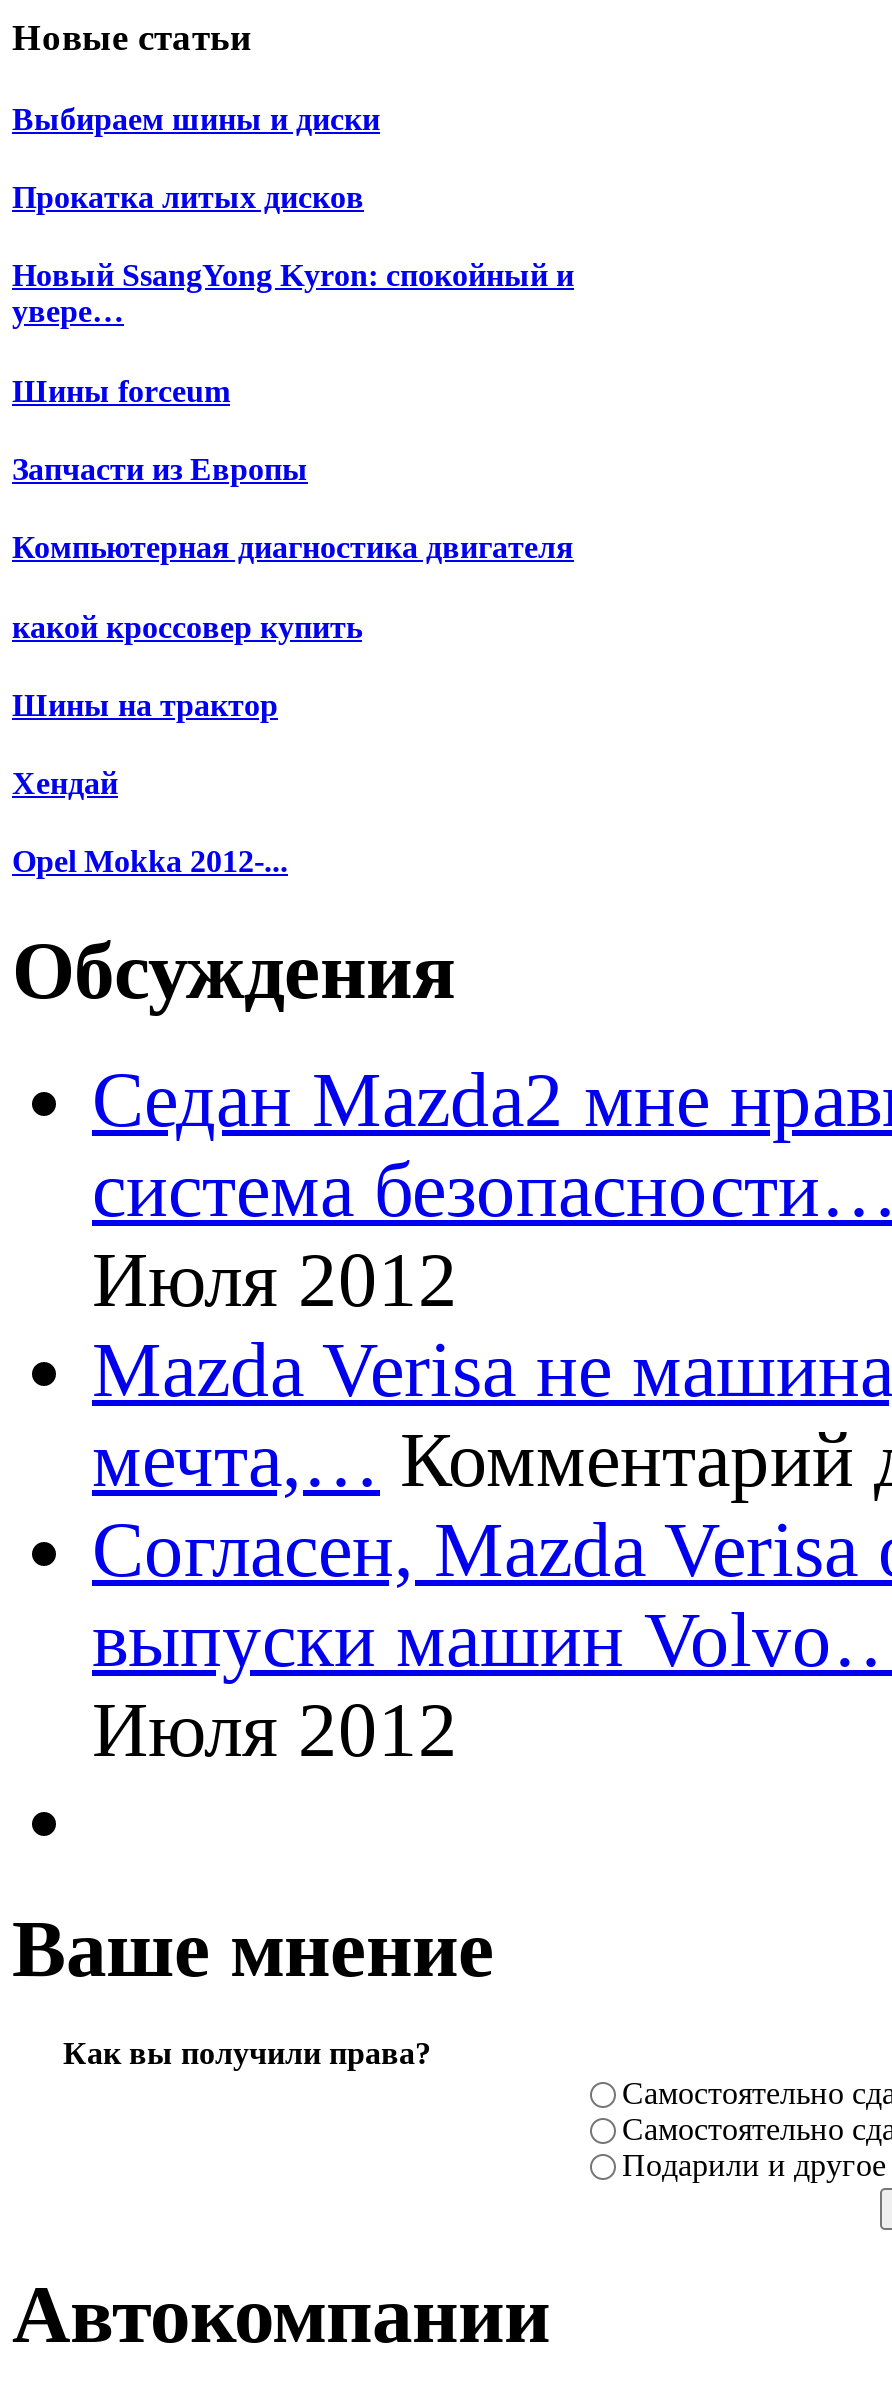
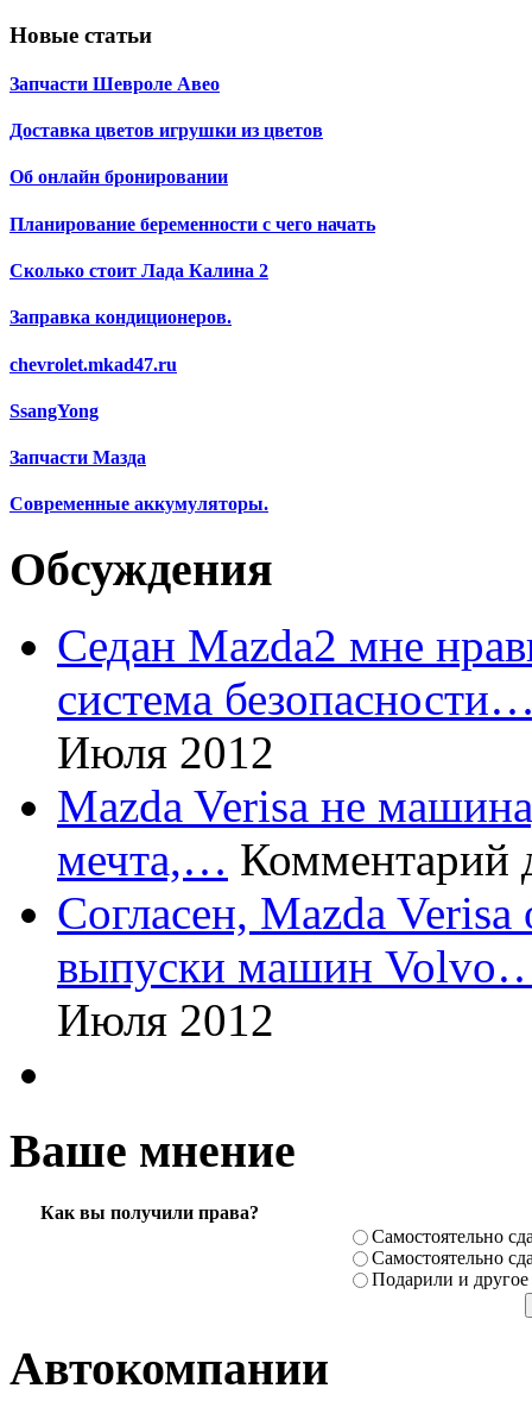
[12,102,380,136] Выбираем шины и диски -> [9,74,220,94] Запчасти Шевроле Авео
[12,180,364,214] Прокатка литых дисков -> [9,120,323,141] Доставка цветов игрушки из цветов
[12,259,574,329] Новый SsangYong Kyron: спокойный и | увере… -> [9,167,228,187] Об онлайн бронировании
[12,373,230,407] Шины forceum -> [9,214,375,234] Планирование беременности с чего начать
[12,452,308,486] Запчасти из Европы -> [9,260,268,281] Сколько стоит Лада Калина 2
[12,531,574,565] Компьютерная диагностика двигателя -> [9,307,232,327] Заправка кондиционеров.
[12,609,362,643] какой кроссовер купить -> [9,354,177,374] chevrolet.mkad47.ru
[12,688,278,722] Шины на трактор -> [9,401,99,421] SsangYong
[12,766,118,800] Хендай -> [9,447,146,468] Запчасти Мазда
[12,845,288,879] Opel Mokka 2012-... -> [9,494,268,514] Современные аккумуляторы.

